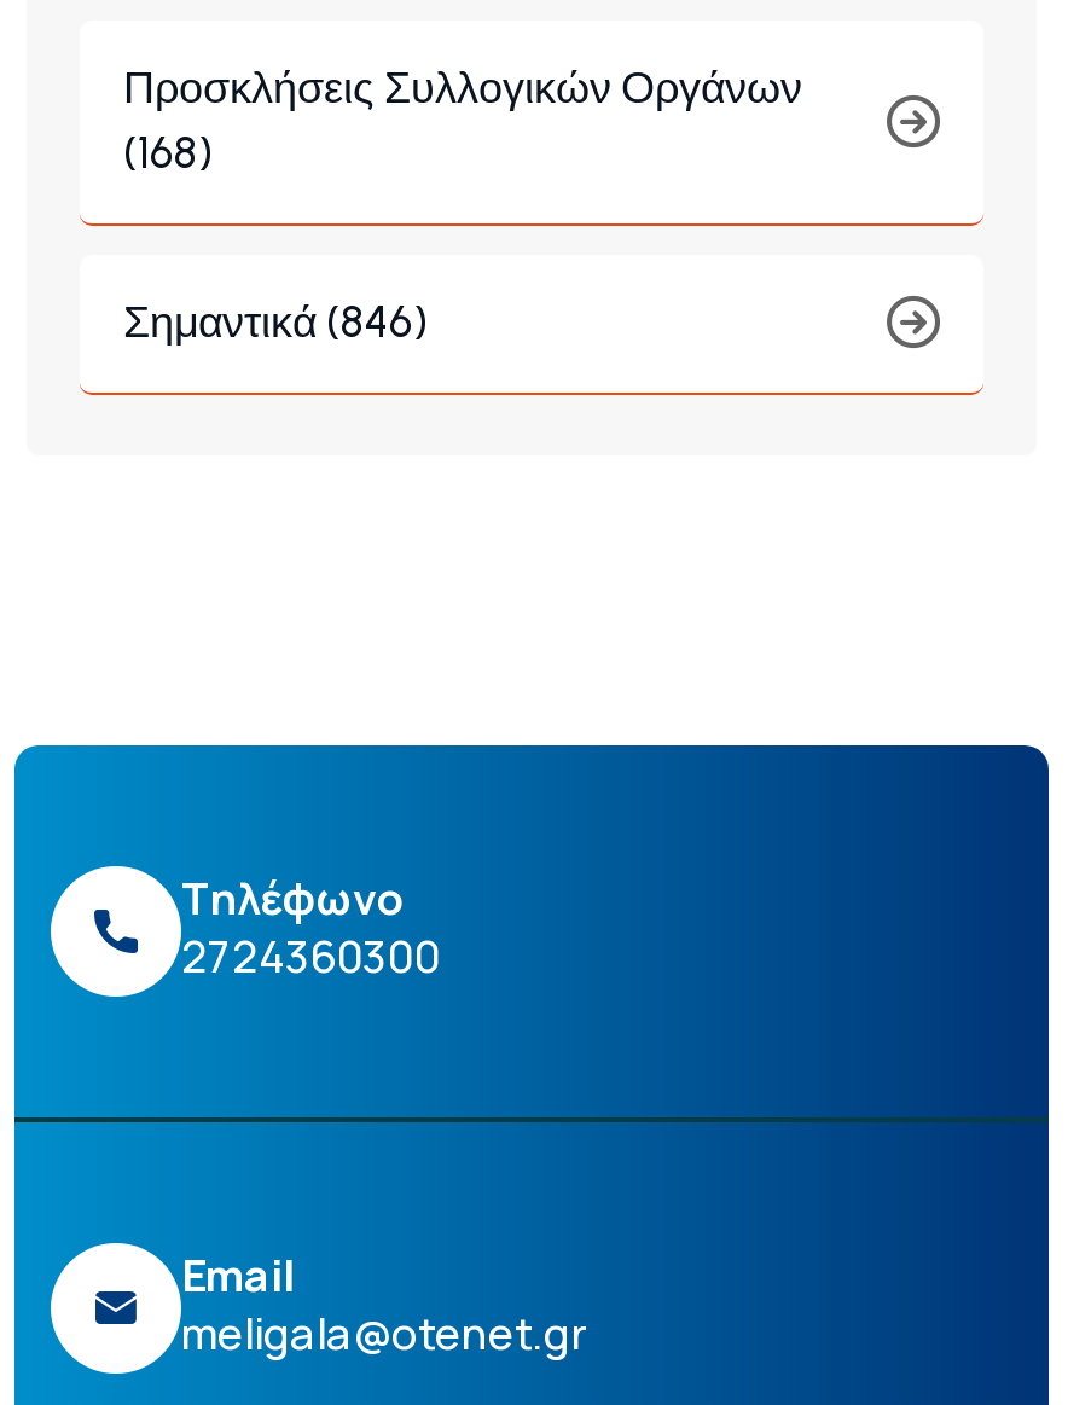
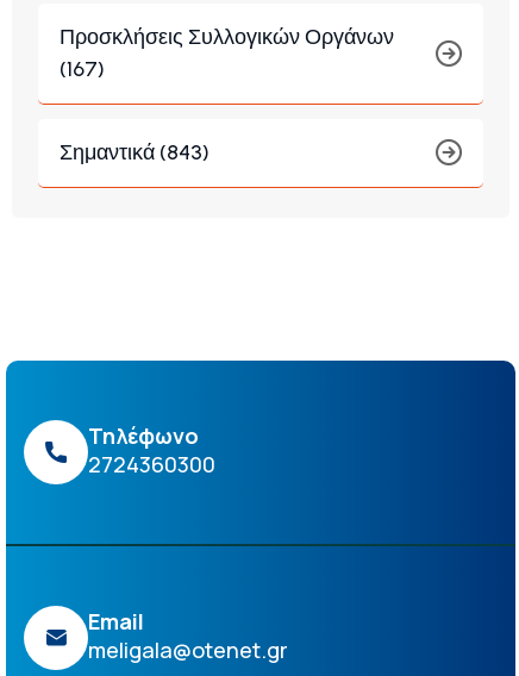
[123,128,213,181] (168) -> [60,56,105,83] (167)
[123,297,428,350] Σημαντικά (846) -> [60,140,210,166] Σημαντικά (843)

